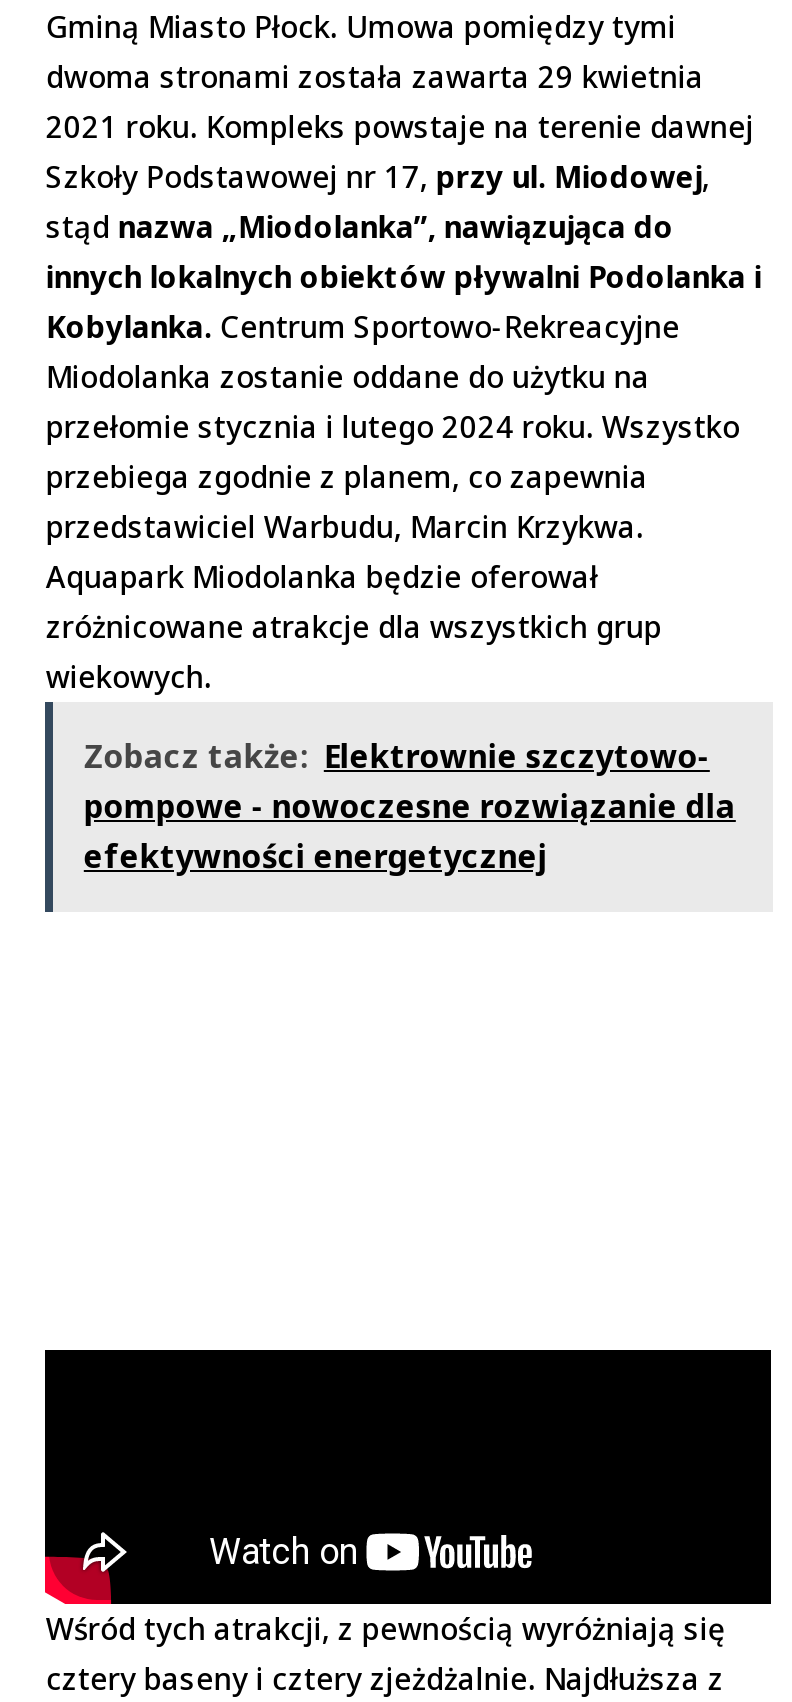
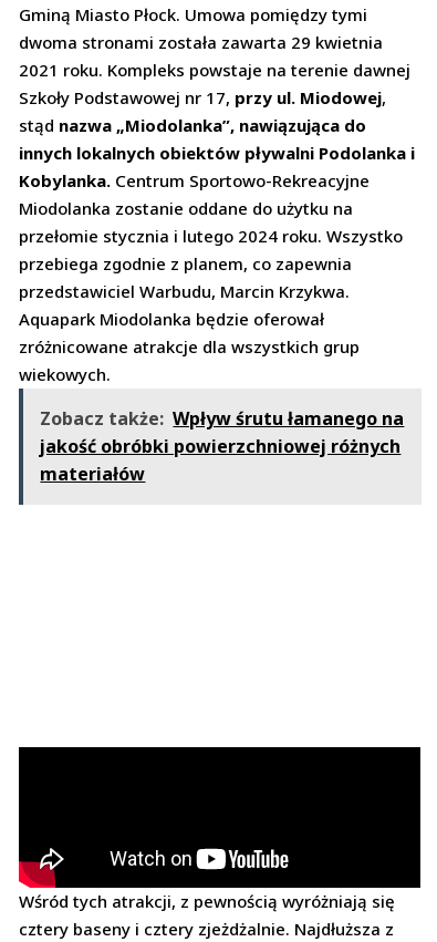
[84,733,736,877] Zobacz także: Elektrownie szczytowo- | pompowe - nowoczesne rozwiązanie dla | efektywności energetycznej -> [40,406,404,486] Zobacz także: Wpływ śrutu łamanego na | jakość obróbki powierzchniowej różnych | materiałów

